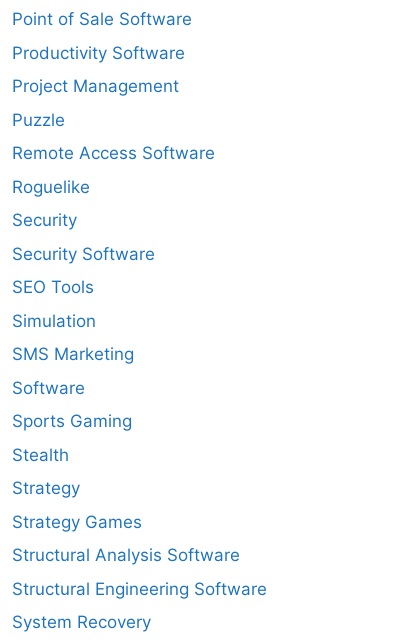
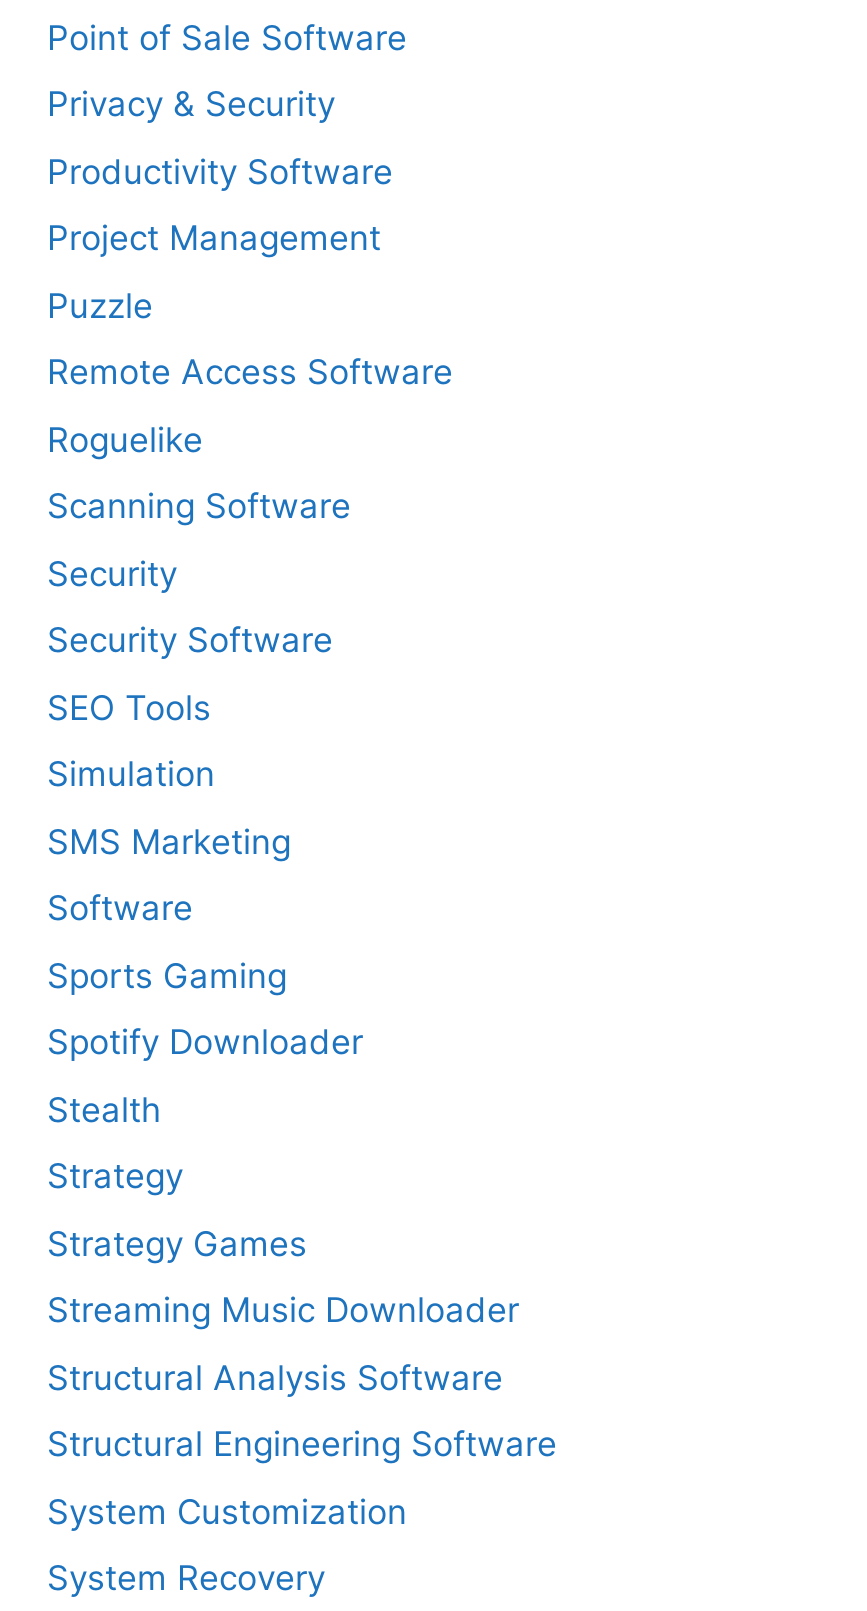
none -> [47,84,335,124] Privacy & Security
none -> [47,486,351,526] Scanning Software
none -> [47,1022,363,1062] Spotify Downloader
none -> [47,1290,519,1330] Streaming Music Downloader
none -> [47,1491,407,1531] System Customization

